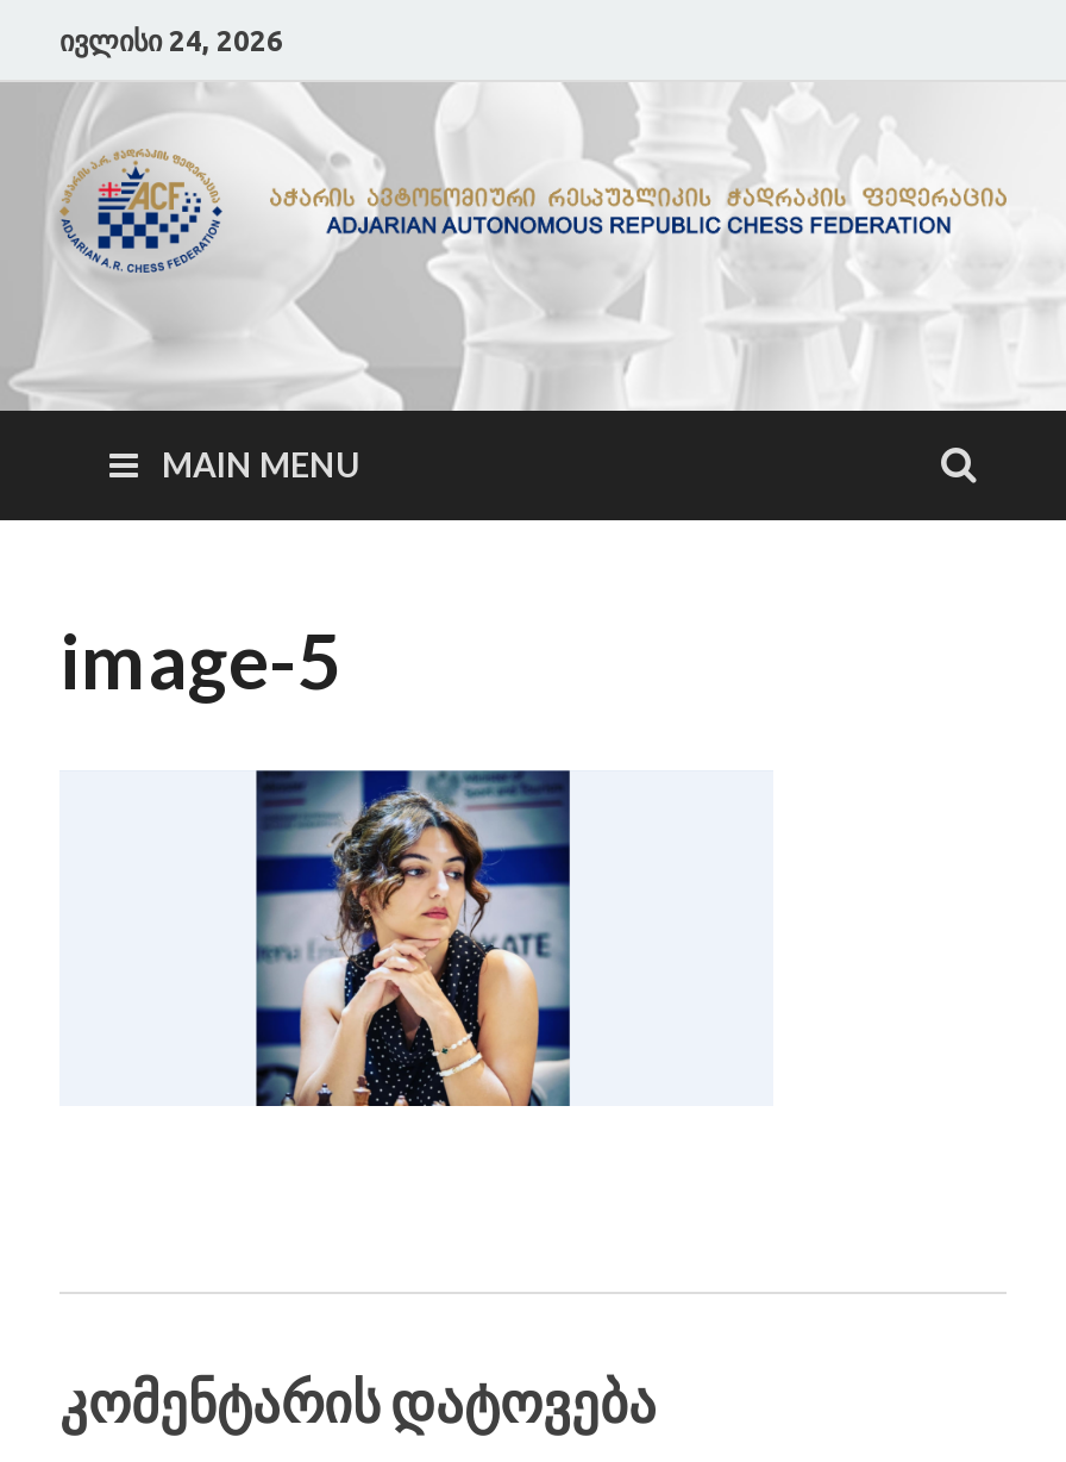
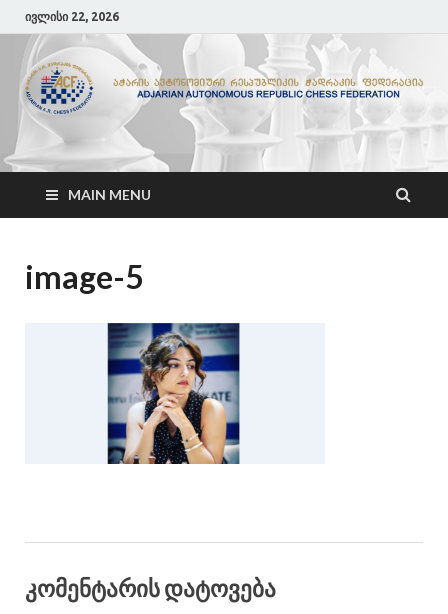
[59,24,283,55] ივლისი 24, 2026 -> [25,9,119,22] ივლისი 22, 2026

